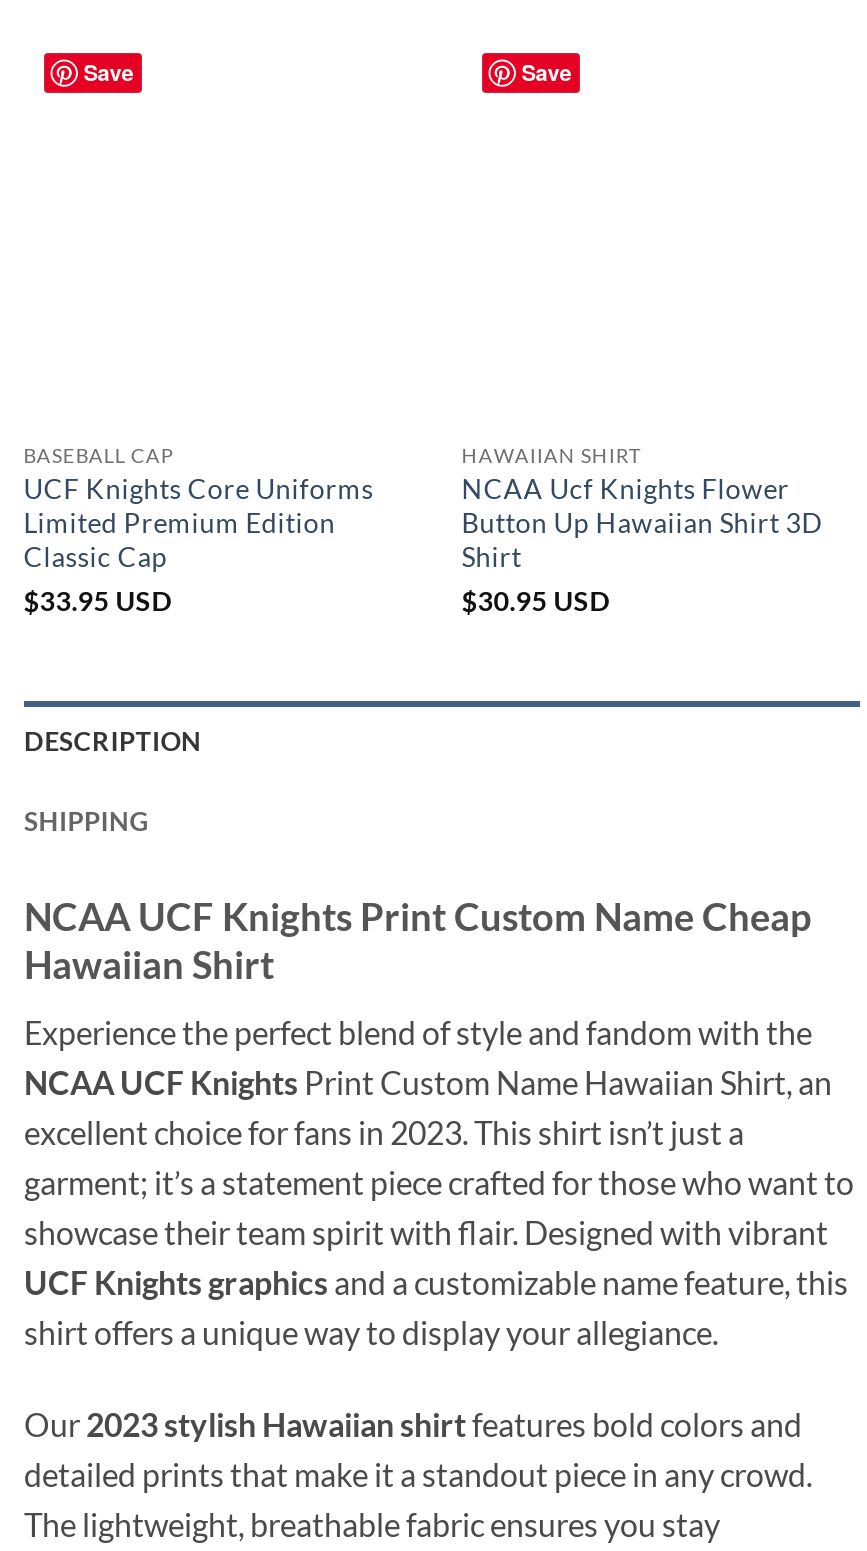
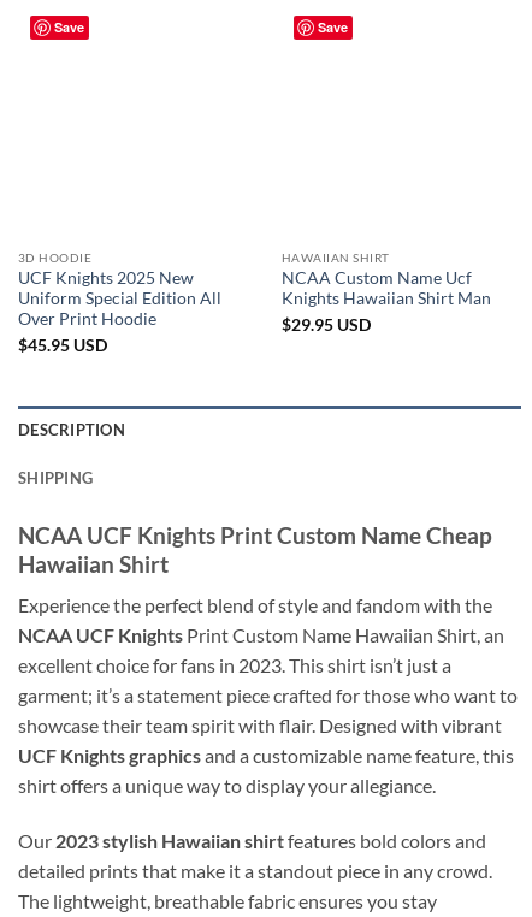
[24,443,374,617] BASEBALL CAP | UCF Knights Core Uniforms | Limited Premium Edition | Classic Cap | $33.95 USD -> [18,250,221,355] 3D HOODIE | UCF Knights 2025 New | Uniform Special Edition All | Over Print Hoodie | $45.95 USD
[462,473,824,617] NCAA Ucf Knights Flower | Button Up Hawaiian Shirt 3D | Shirt | $30.95 USD -> [281,268,491,335] NCAA Custom Name Ucf | Knights Hawaiian Shirt Man | $29.95 USD

